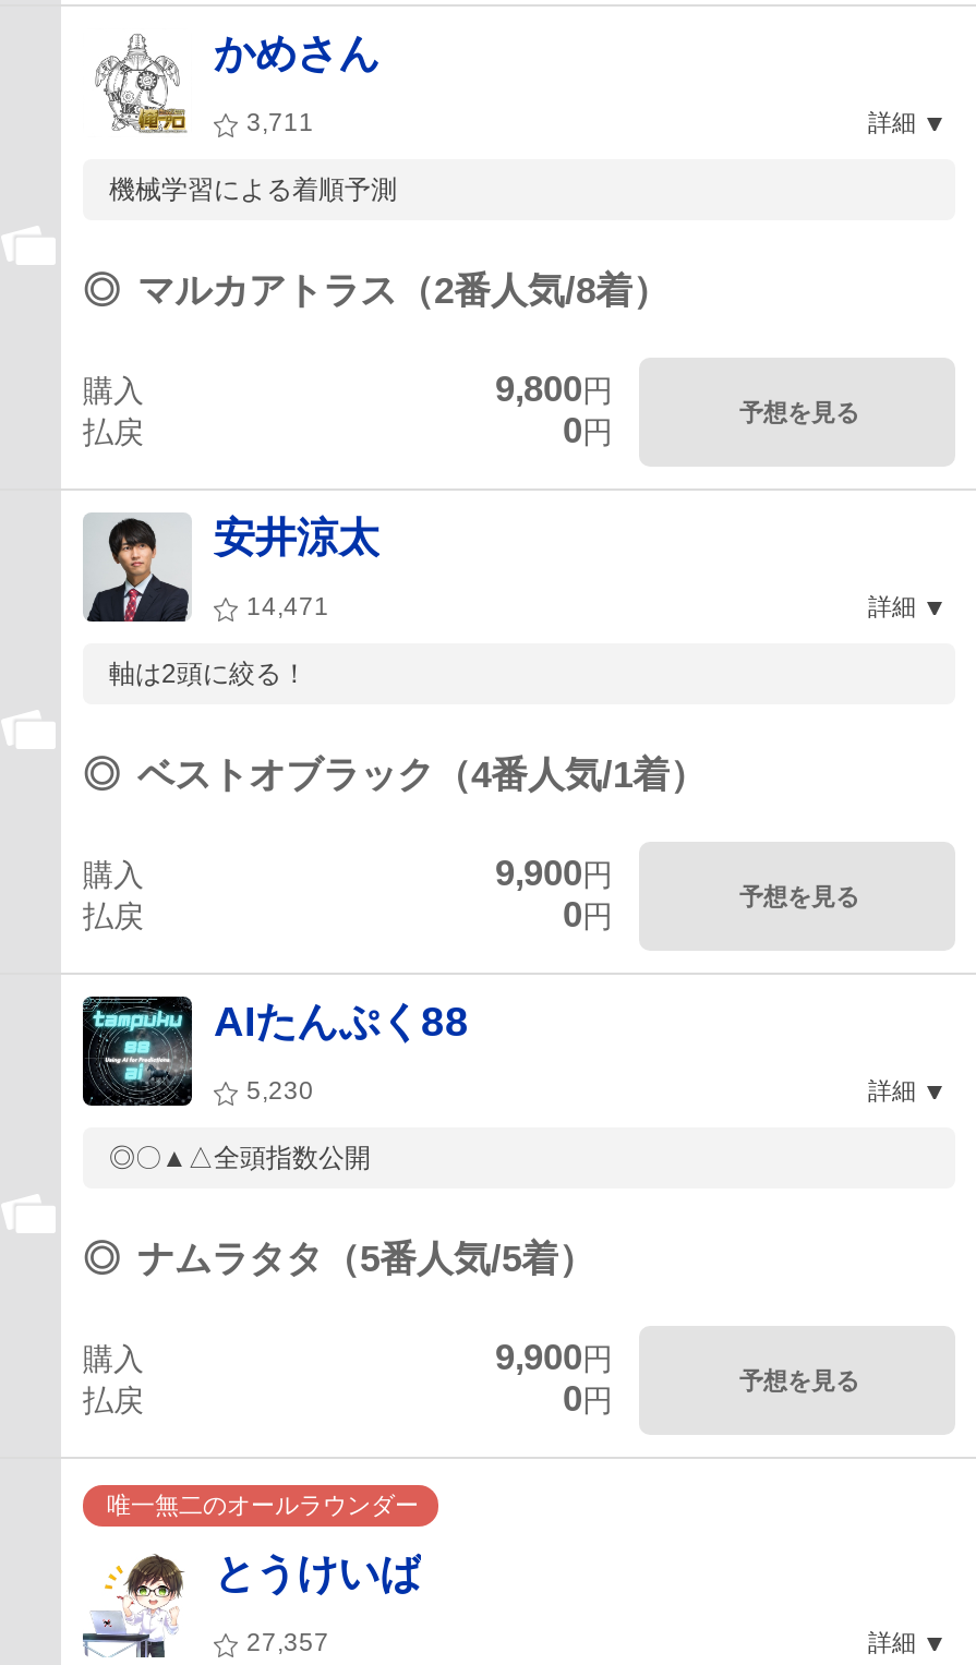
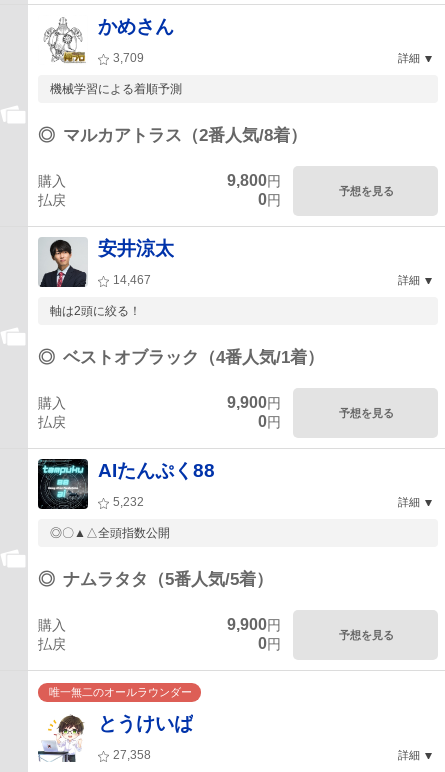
[246,109,314,135] 3,711 -> [113,52,144,64] 3,709
[246,593,329,619] 14,471 -> [113,274,151,286] 14,467
[246,1077,314,1103] 5,230 -> [113,496,144,508] 5,232
[246,1629,329,1655] 27,357 -> [113,749,151,761] 27,358

